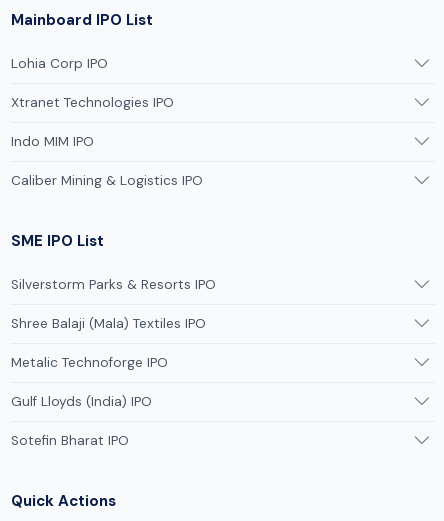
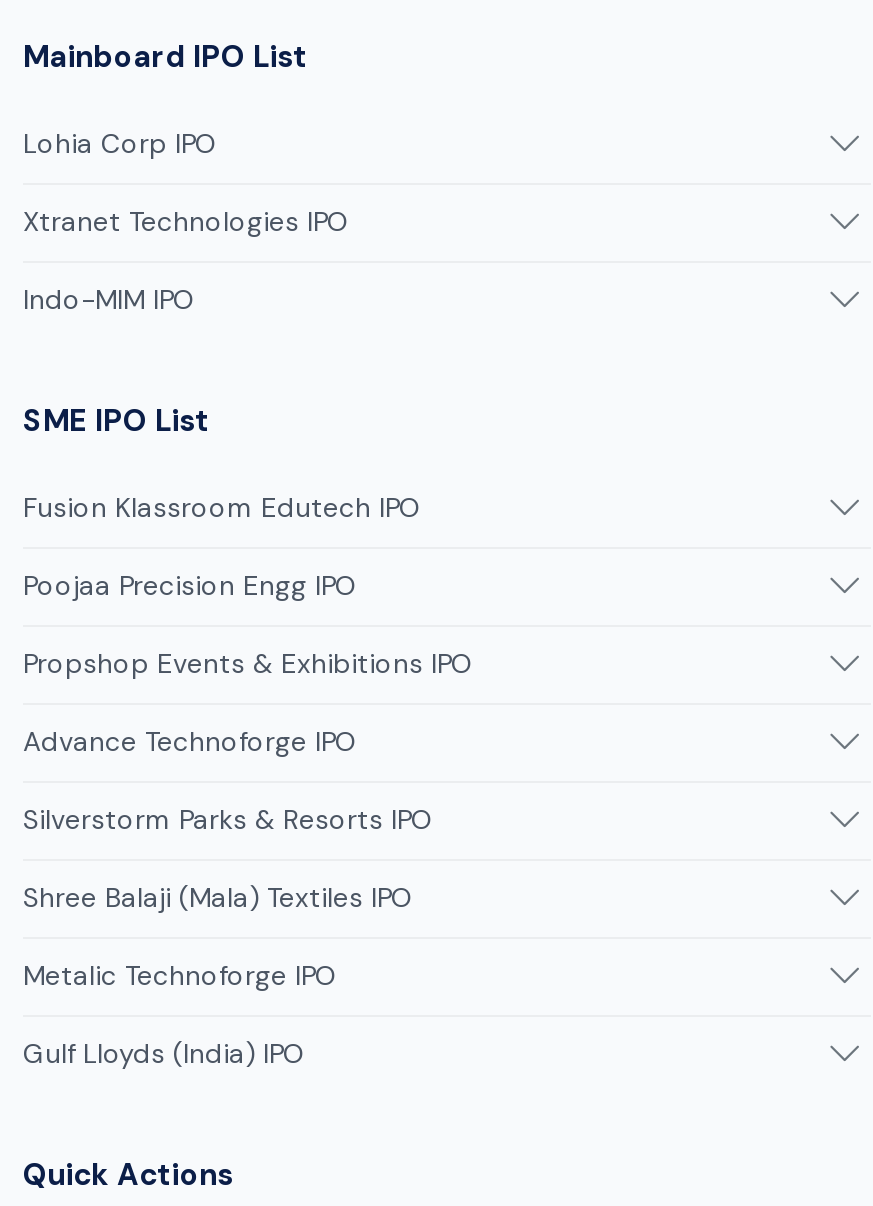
[11,133,203,189] Indo MIM IPO | Caliber Mining & Logistics IPO -> [23,282,195,316] Indo-MIM IPO
moved [11,231,104,251] -> [23,400,209,440]: SME IPO List
none -> [23,490,473,758] Fusion Klassroom Edutech IPO | Poojaa Precision Engg IPO | Propshop Events & Exhibitions IPO | Advance Technoforge IPO
moved [11,276,216,410] -> [23,802,433,1070]: Silverstorm Parks & Resorts IPO | Shree Balaji (Mala) Textiles IPO | Metalic Technoforge IPO | Gulf Lloyds (India) IPO
[11,432,129,449] Sotefin Bharat IPO -> none

